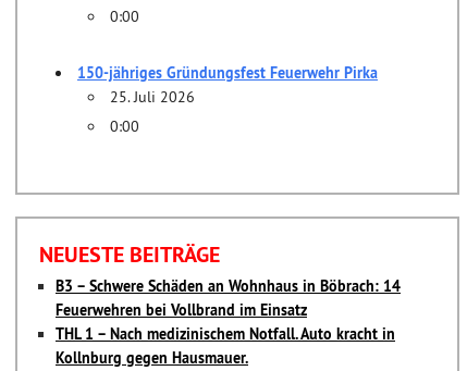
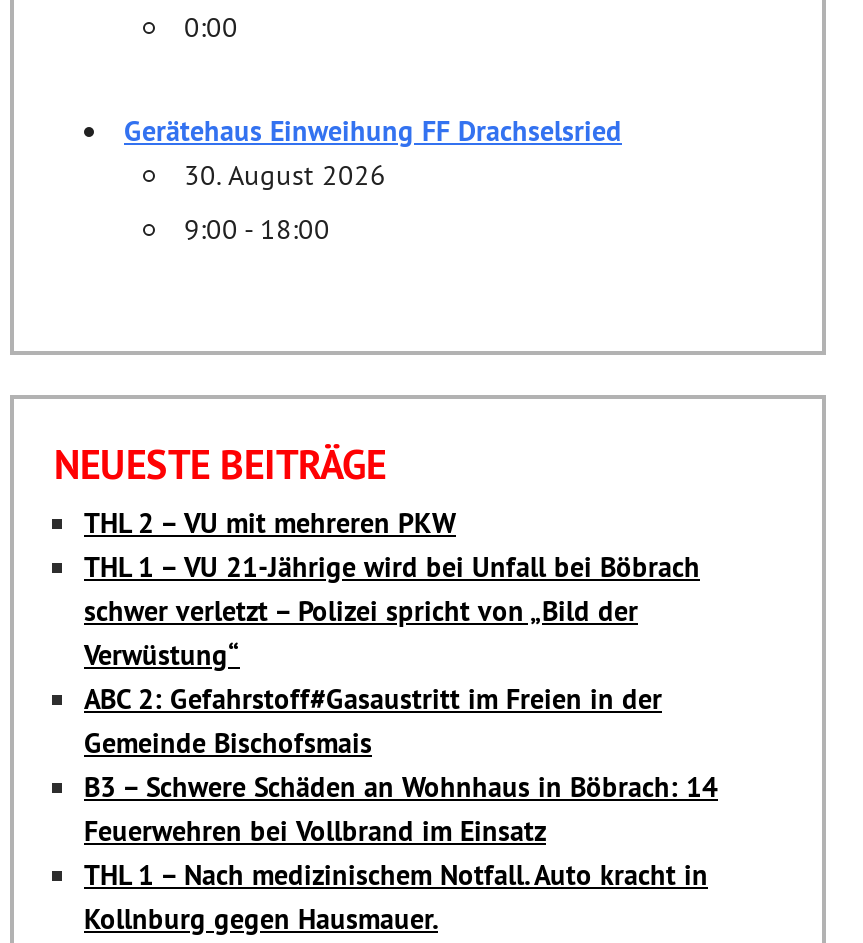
[77,64,378,107] 150-jähriges Gründungsfest Feuerwehr Pirka | 25. Juli 2026 -> [124,114,622,194] Gerätehaus Einweihung FF Drachselsried | 30. August 2026
[110,117,139,136] 0:00 -> [184,212,330,248] 9:00 - 18:00
none -> [84,506,700,762] THL 2 – VU mit mehreren PKW | THL 1 – VU 21-Jährige wird bei Unfall bei Böbrach | schwer verletzt – Polizei spricht von „Bild der | Verwüstung“ | ABC 2: Gefahrstoff#Gasaustritt im Freien in der | Gemeinde Bischofsmais

